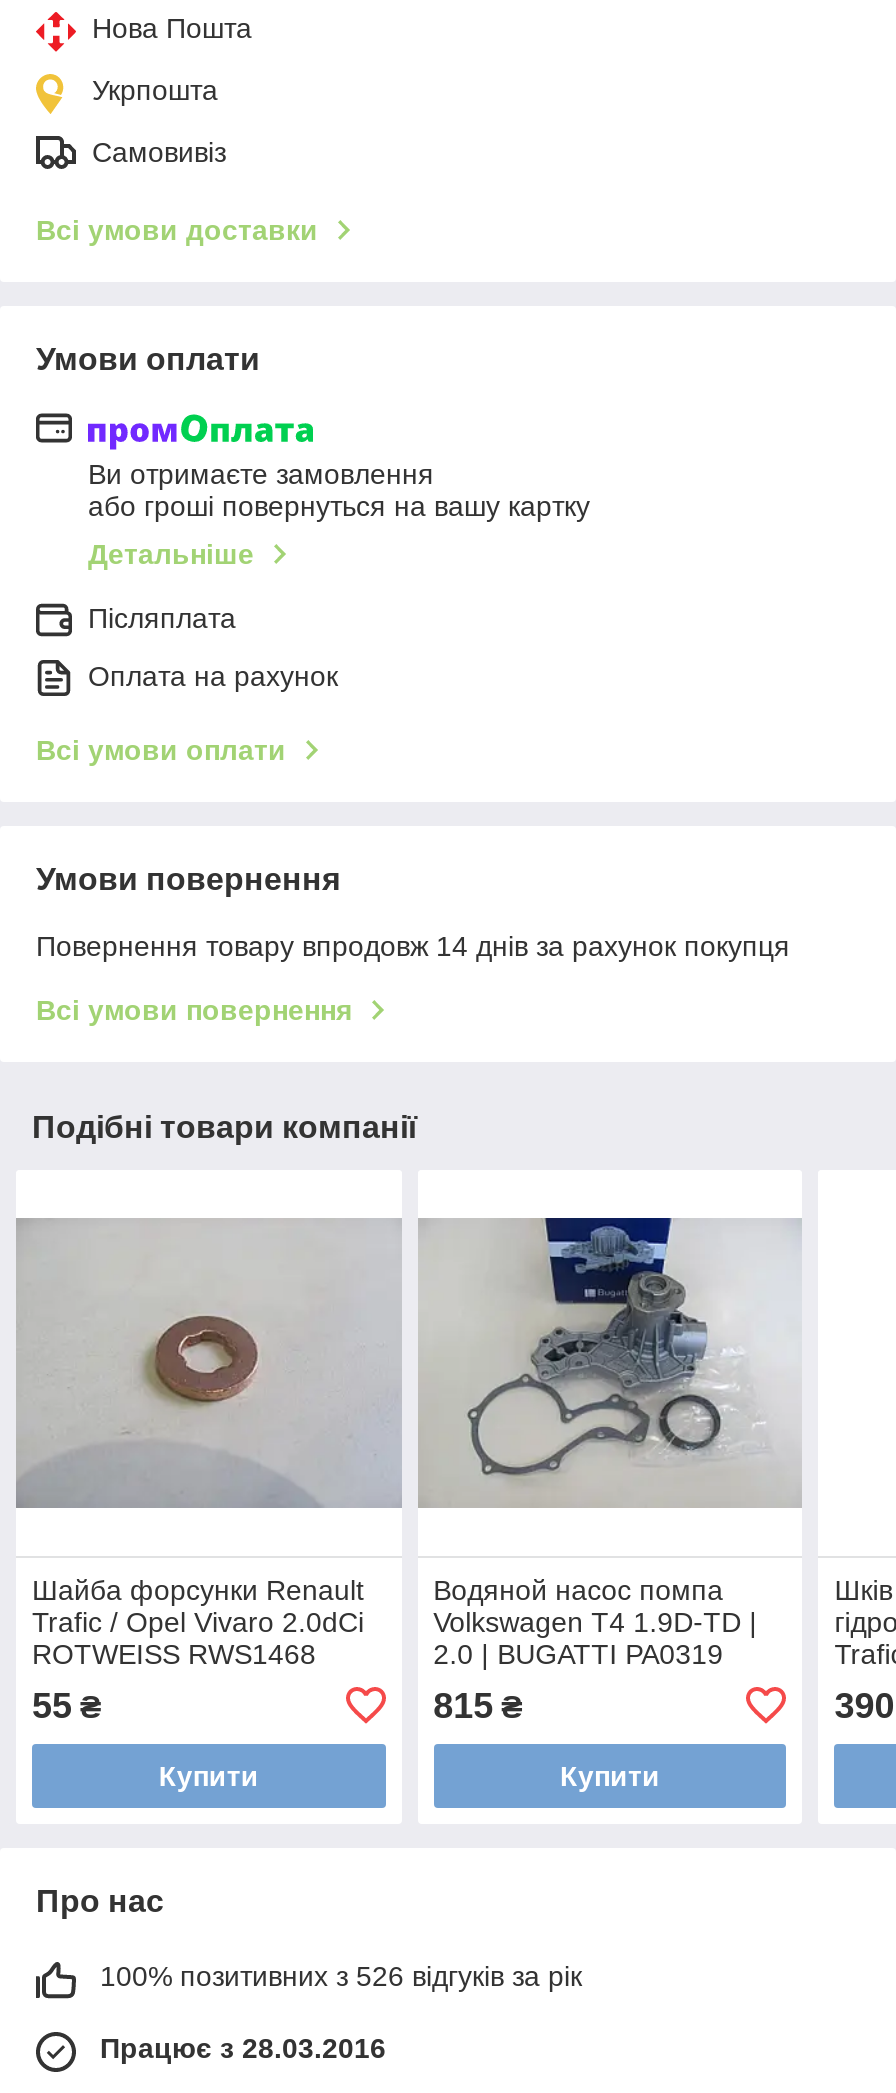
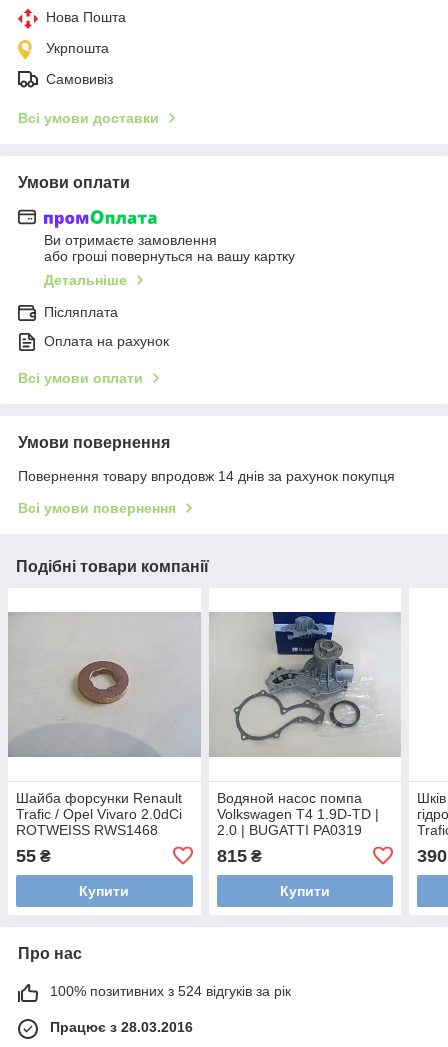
[100,1960,582,1992] 100% позитивних з 526 відгуків за рік -> [50,983,291,999] 100% позитивних з 524 відгуків за рік

